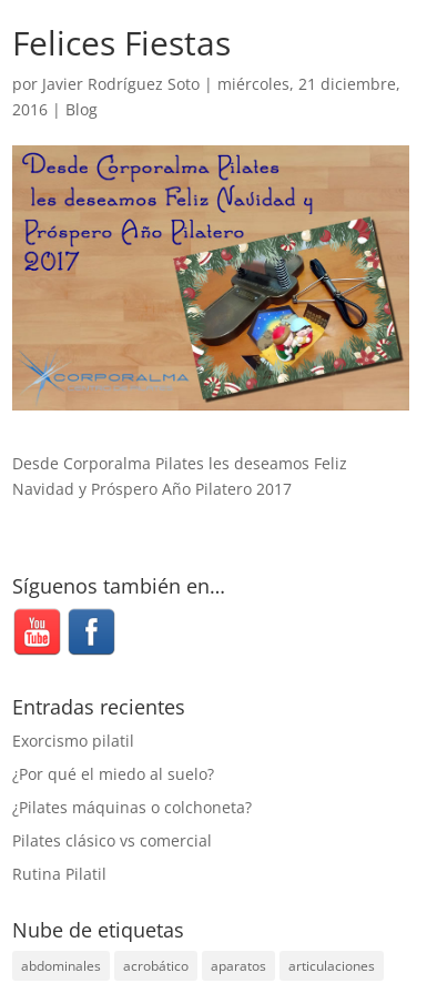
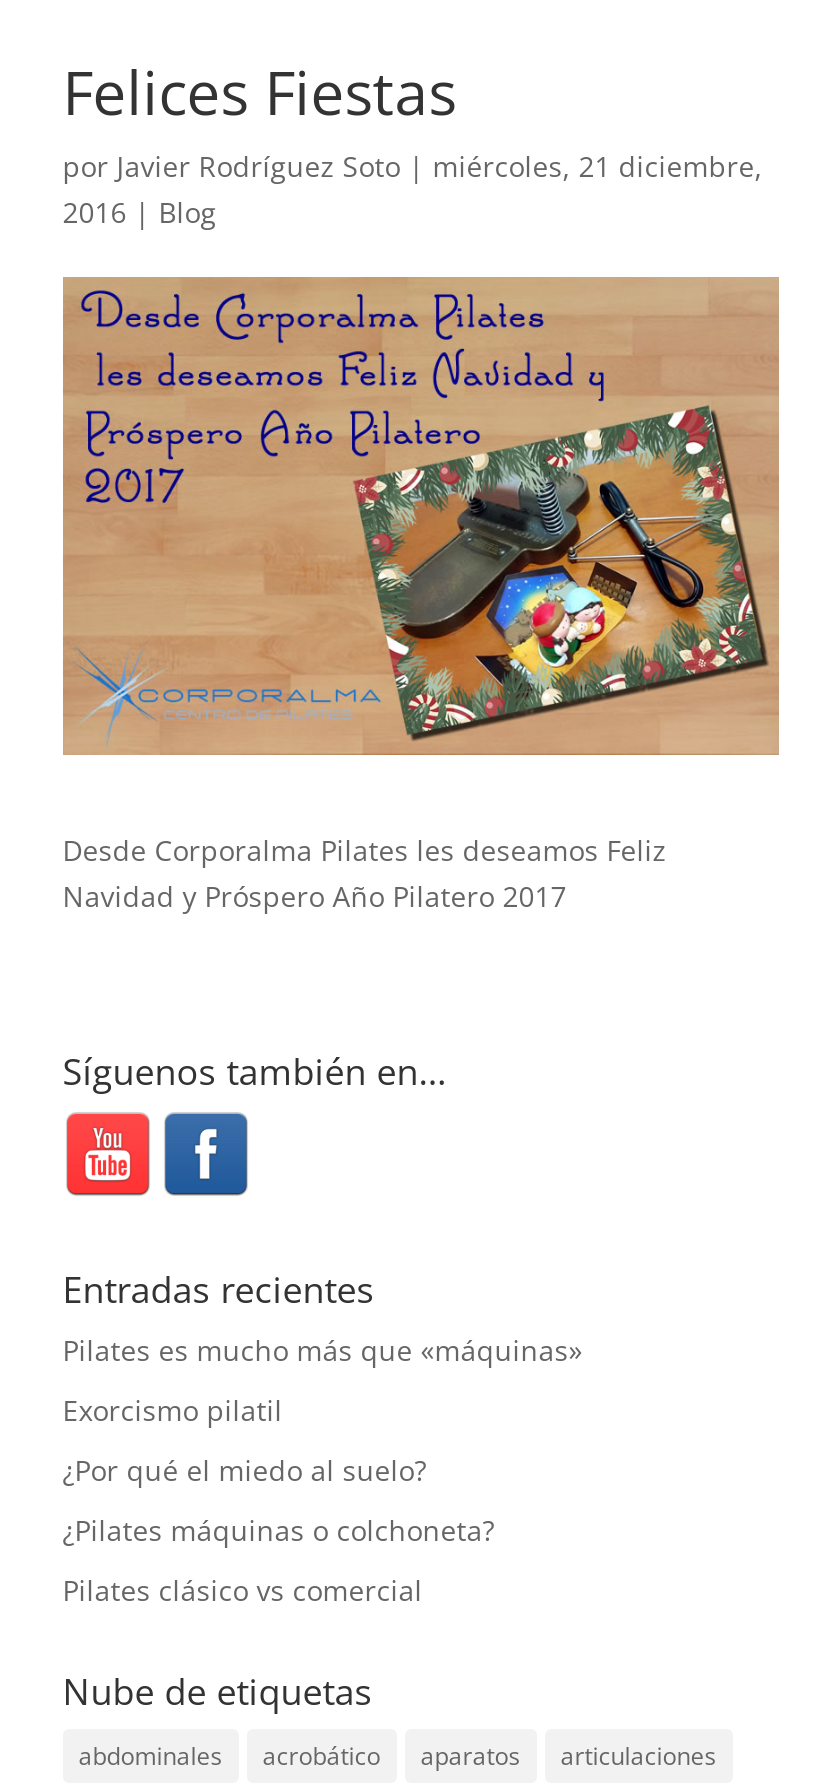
none -> [63,1331,583,1369] Pilates es mucho más que «máquinas»
moved [12,730,252,851] -> [63,1391,495,1609]: Exorcismo pilatil | ¿Por qué el miedo al suelo? | ¿Pilates máquinas o colchoneta? | Pilates clásico vs comercial
[12,863,106,884] Rutina Pilatil -> none

